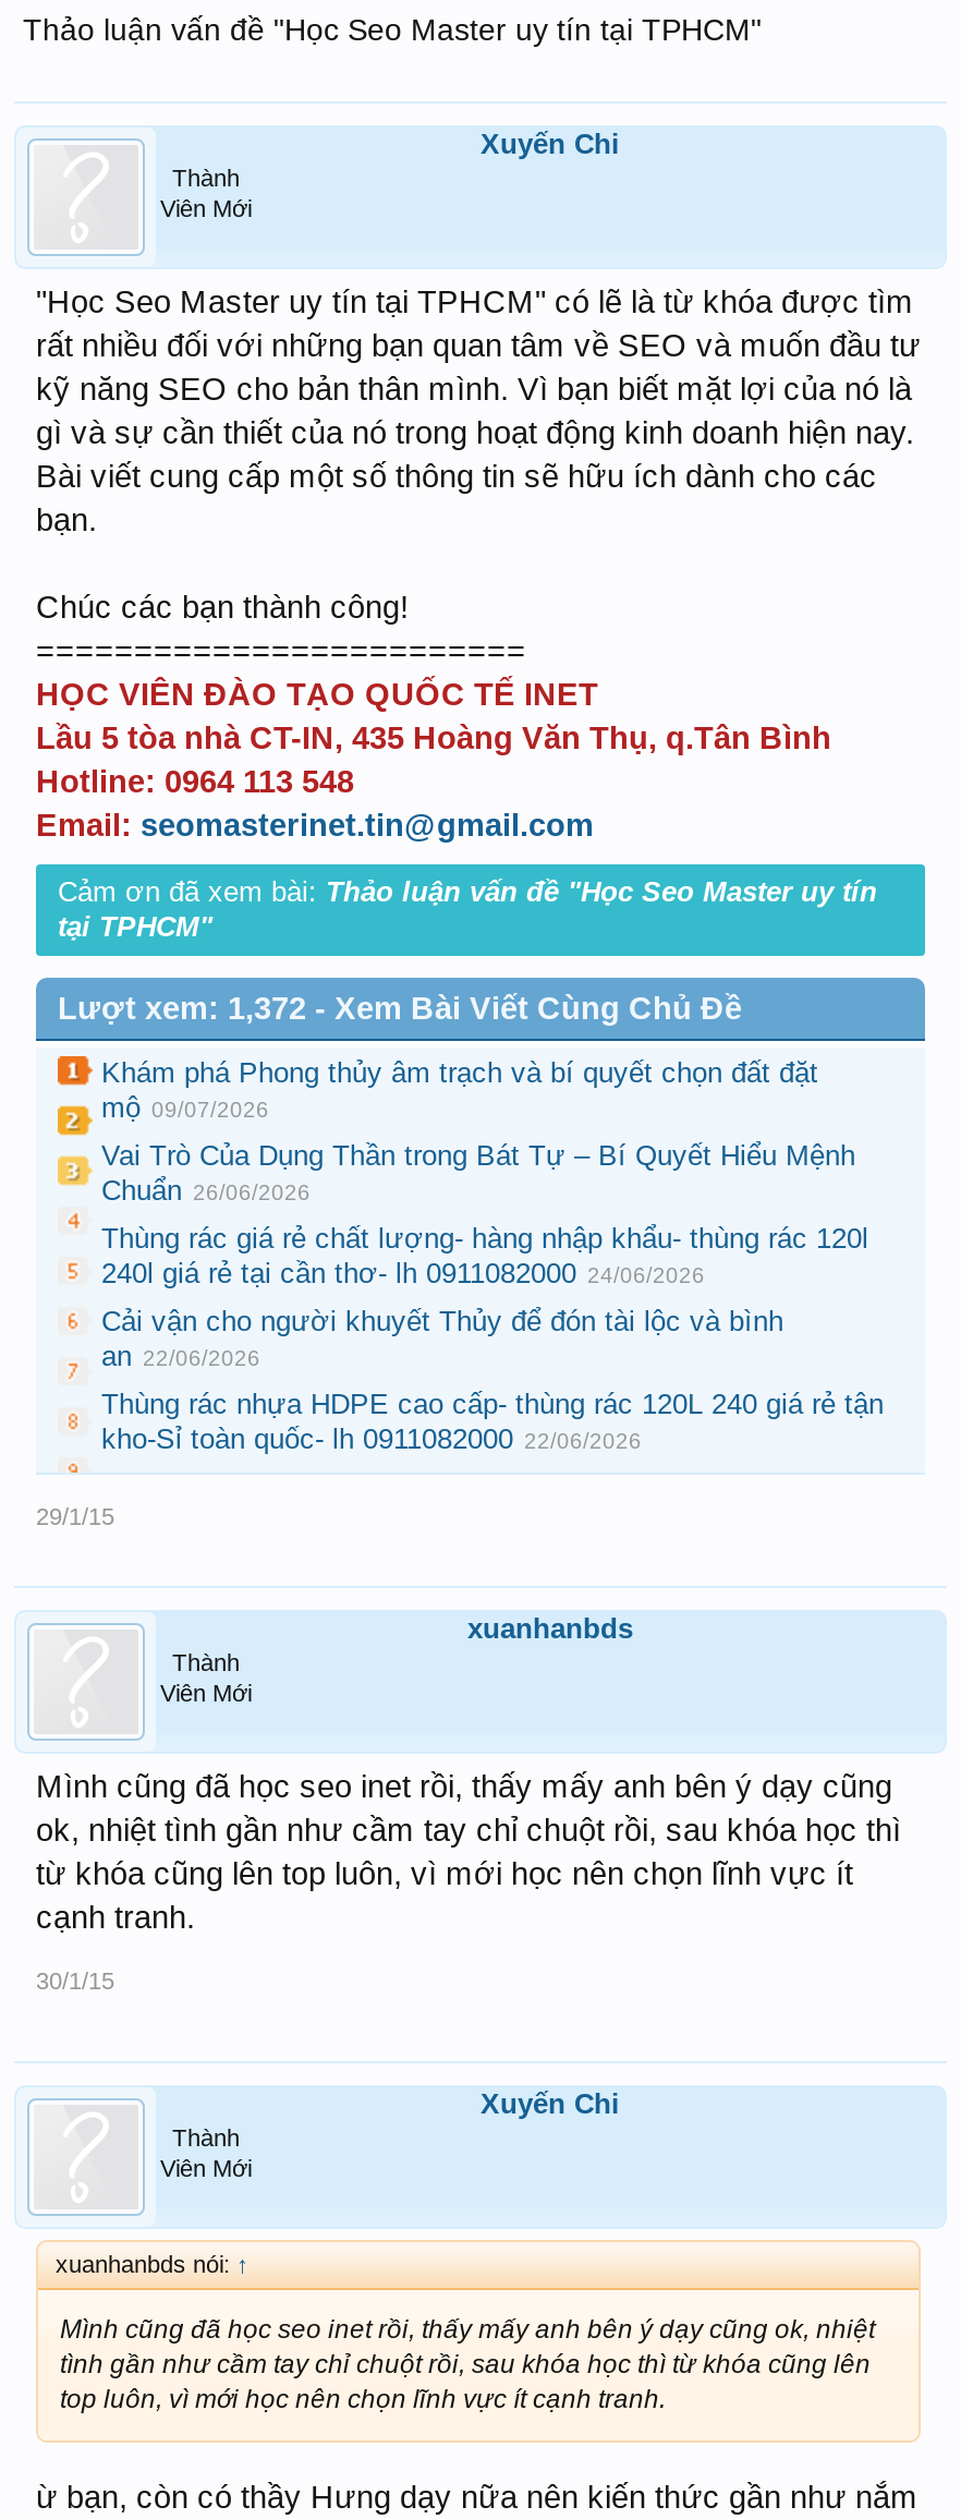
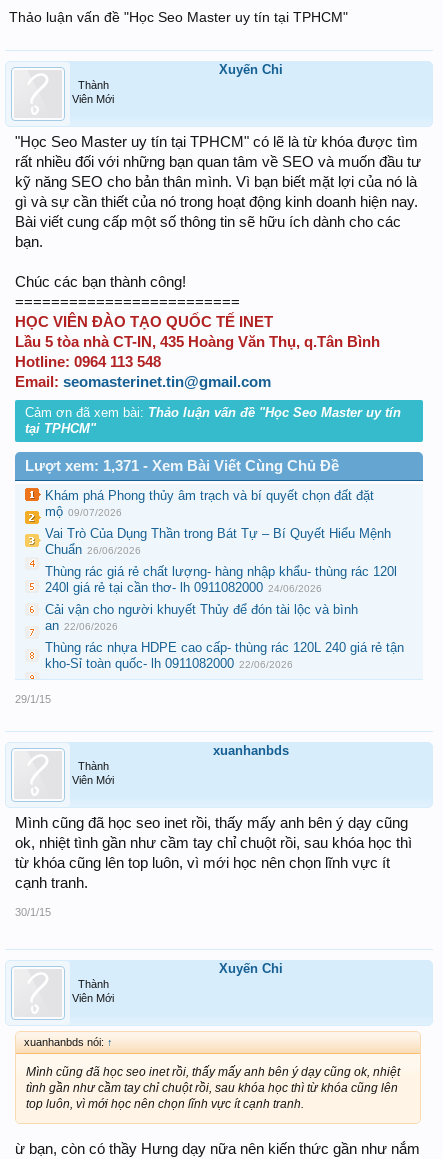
[58,991,742,1026] Lượt xem: 1,372 - Xem Bài Viết Cùng Chủ Đề -> [25,458,339,474] Lượt xem: 1,371 - Xem Bài Viết Cùng Chủ Đề

